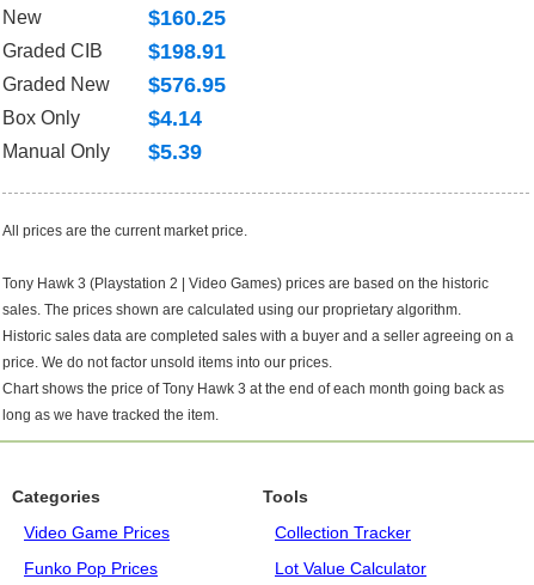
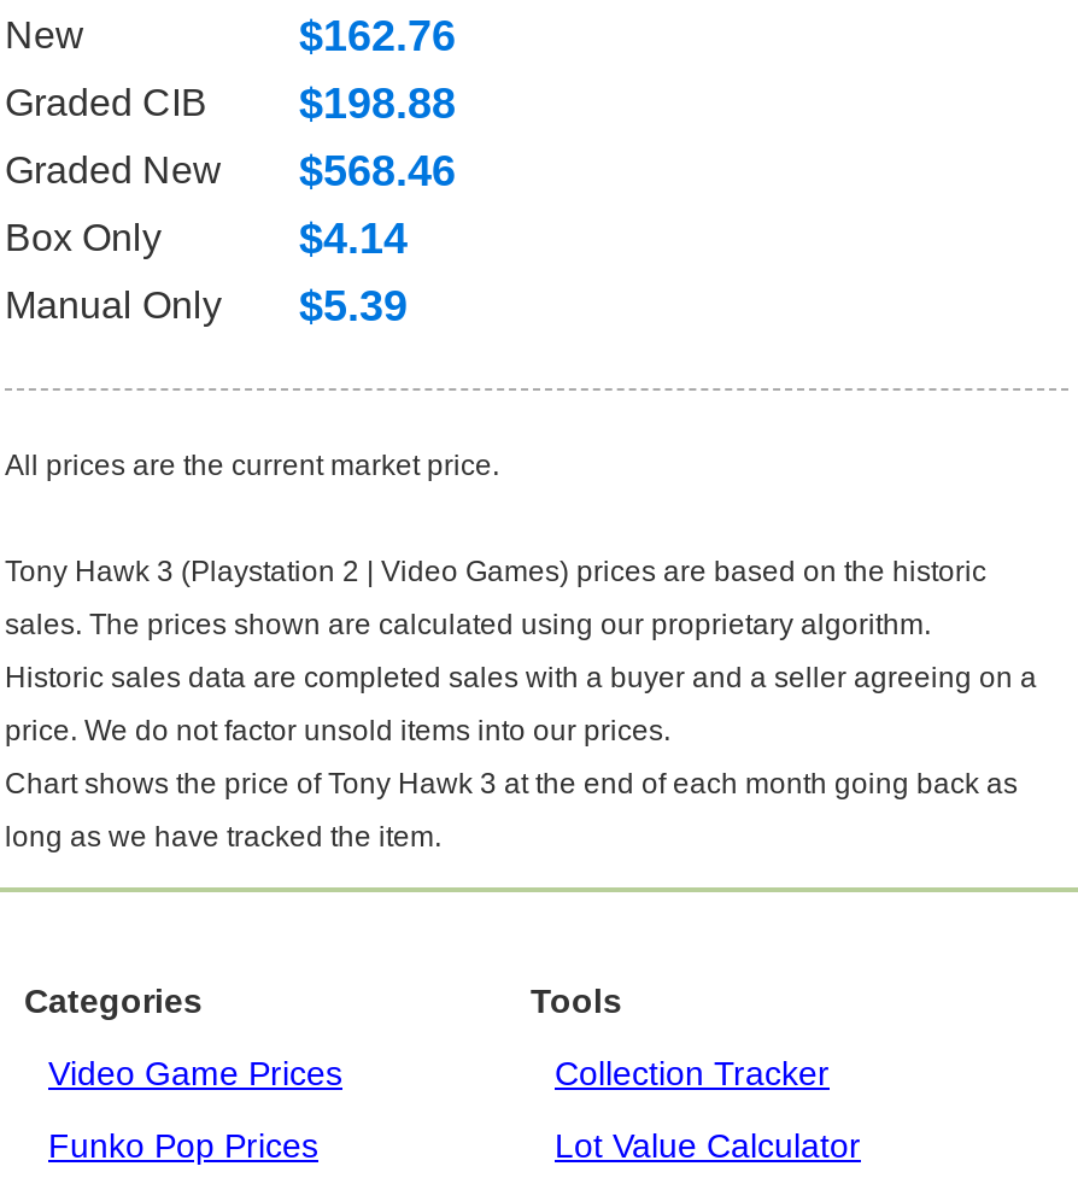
[148,6,226,29] $160.25 -> [299,11,456,59] $162.76
[148,39,226,63] $198.91 -> [299,79,456,127] $198.88
[2,72,226,96] Graded New $576.95 -> [5,146,456,194] Graded New $568.46

